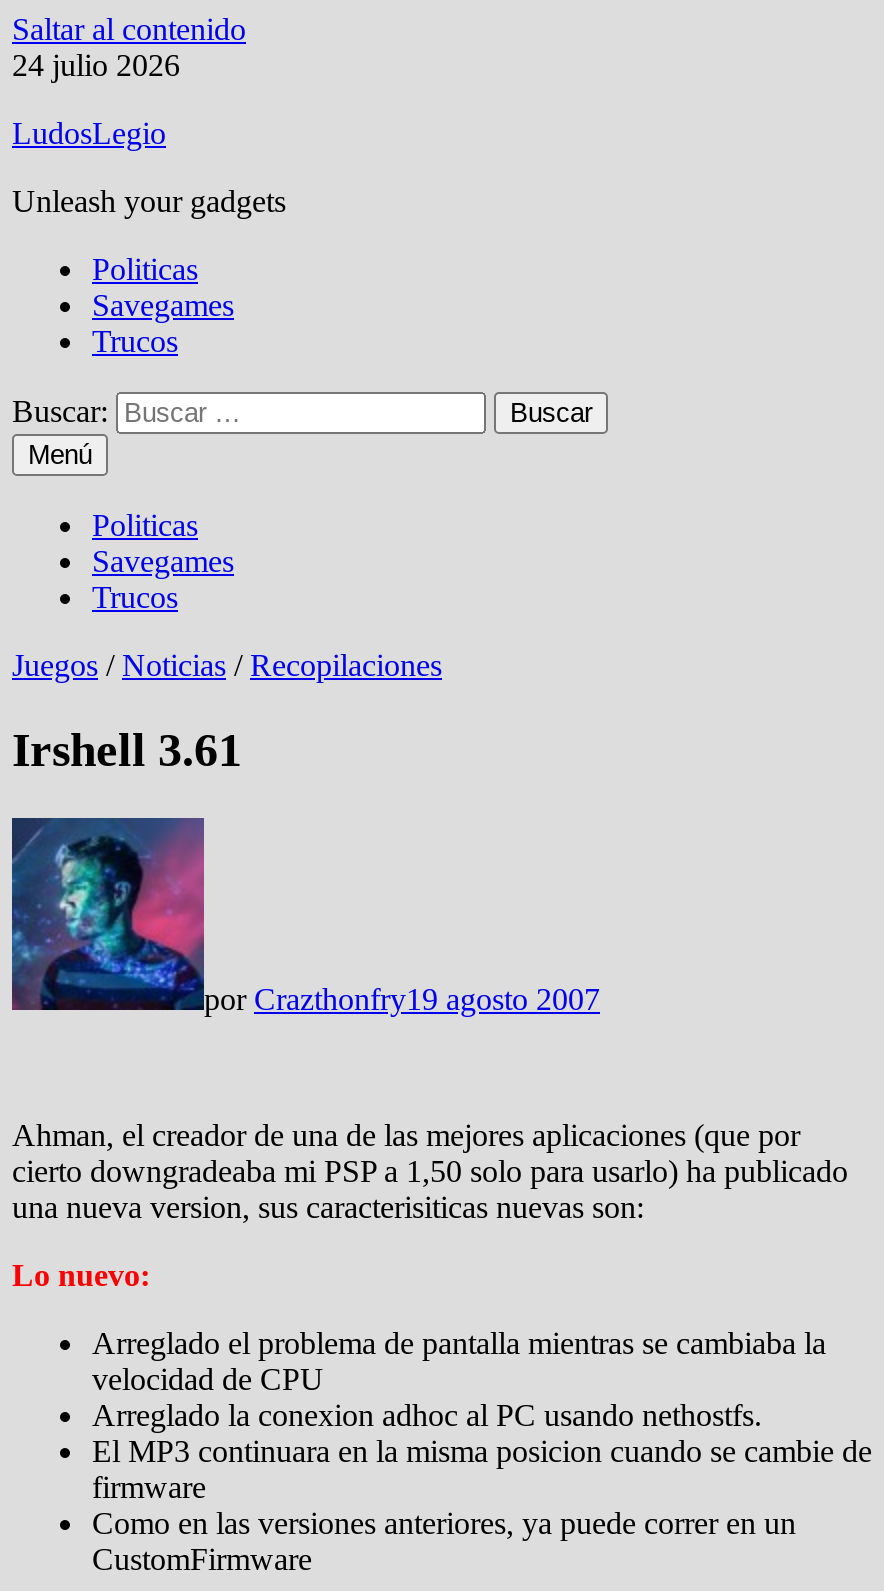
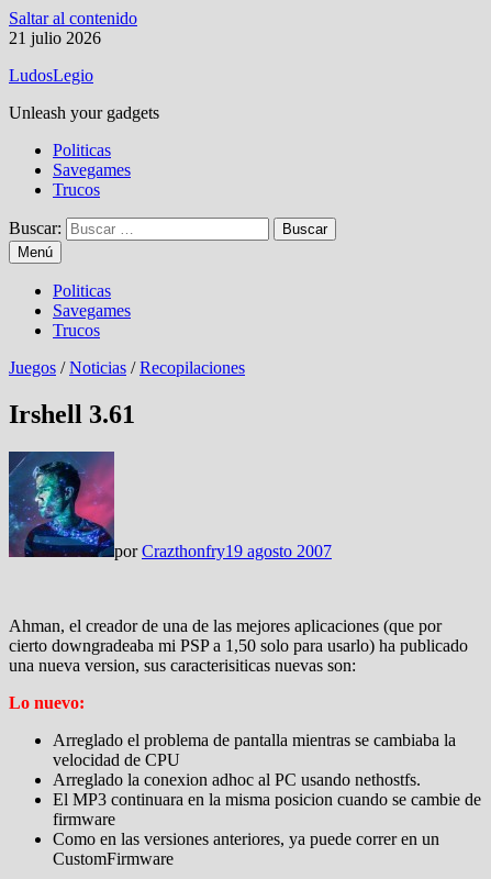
[12,48,180,82] 24 julio 2026 -> [9,29,101,47] 21 julio 2026

